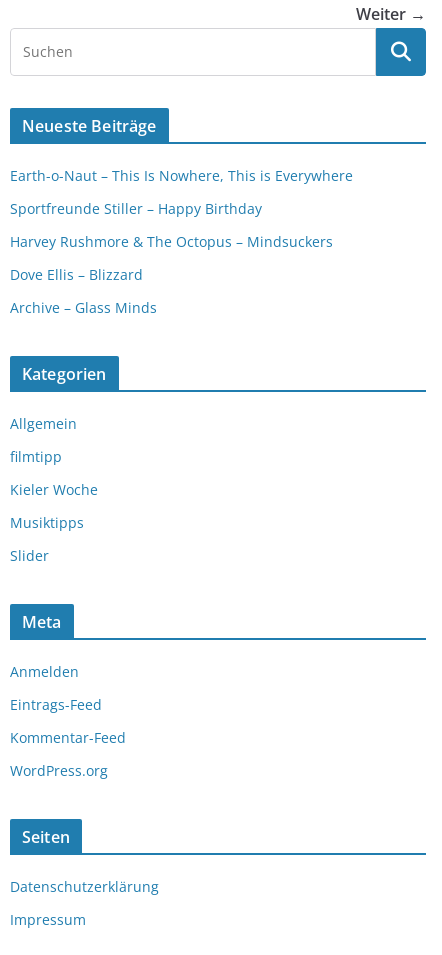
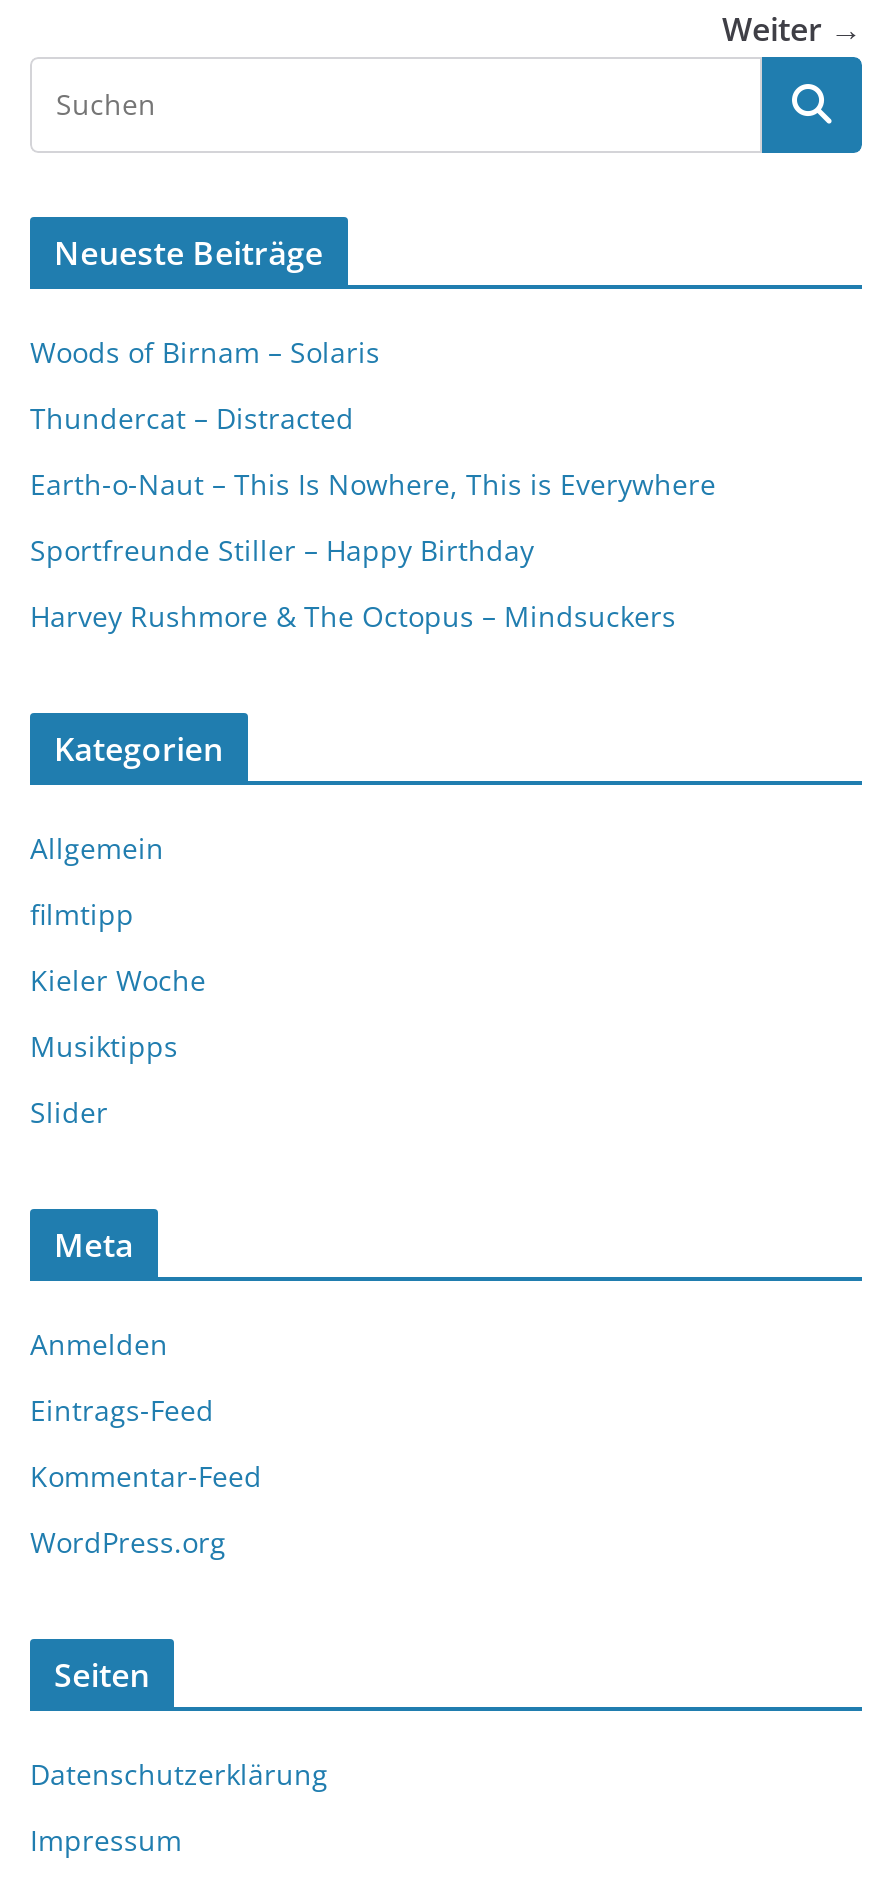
none -> [30,333,380,437] Woods of Birnam – Solaris | Thundercat – Distracted
moved [10,166,353,251] -> [30,465,716,635]: Earth-o-Naut – This Is Nowhere, This is Everywhere | Sportfreunde Stiller – Happy Birthday | Harvey Rushmore & The Octopus – Mindsuckers
[10,265,157,317] Dove Ellis – Blizzard | Archive – Glass Minds -> none

